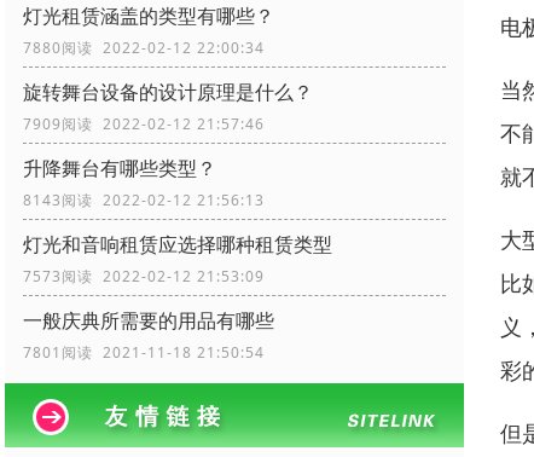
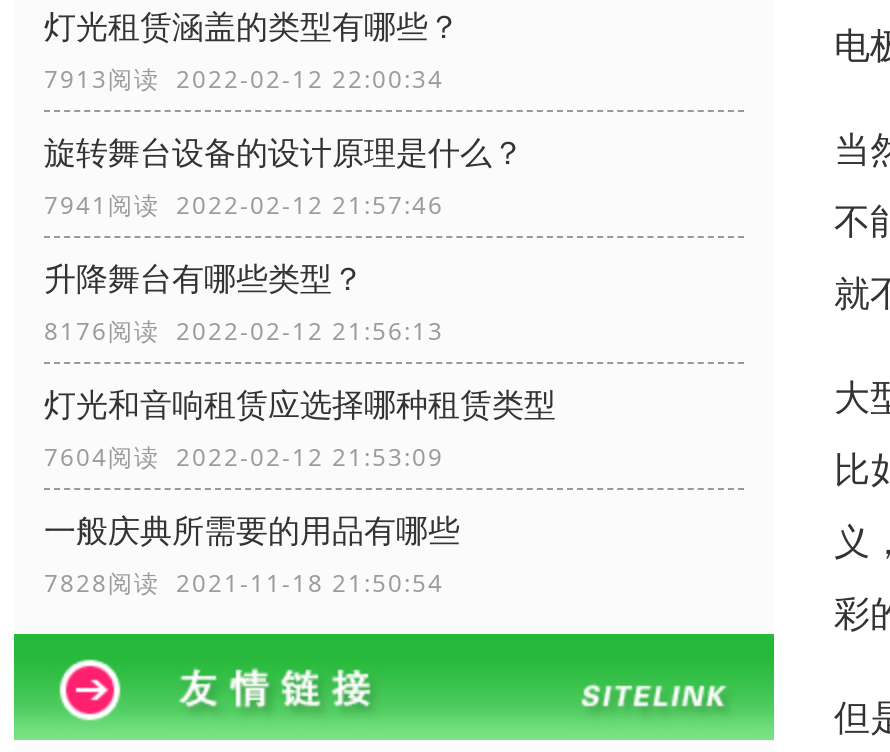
[23,38,265,58] 7880阅读 2022-02-12 22:00:34 -> [44,62,444,96] 7913阅读 2022-02-12 22:00:34
[23,114,265,134] 7909阅读 2022-02-12 21:57:46 -> [44,188,444,222] 7941阅读 2022-02-12 21:57:46
[23,190,265,211] 8143阅读 2022-02-12 21:56:13 -> [44,314,444,348] 8176阅读 2022-02-12 21:56:13
[23,266,265,287] 7573阅读 2022-02-12 21:53:09 -> [44,440,444,474] 7604阅读 2022-02-12 21:53:09
[23,342,265,363] 7801阅读 2021-11-18 21:50:54 -> [44,566,444,600] 7828阅读 2021-11-18 21:50:54

